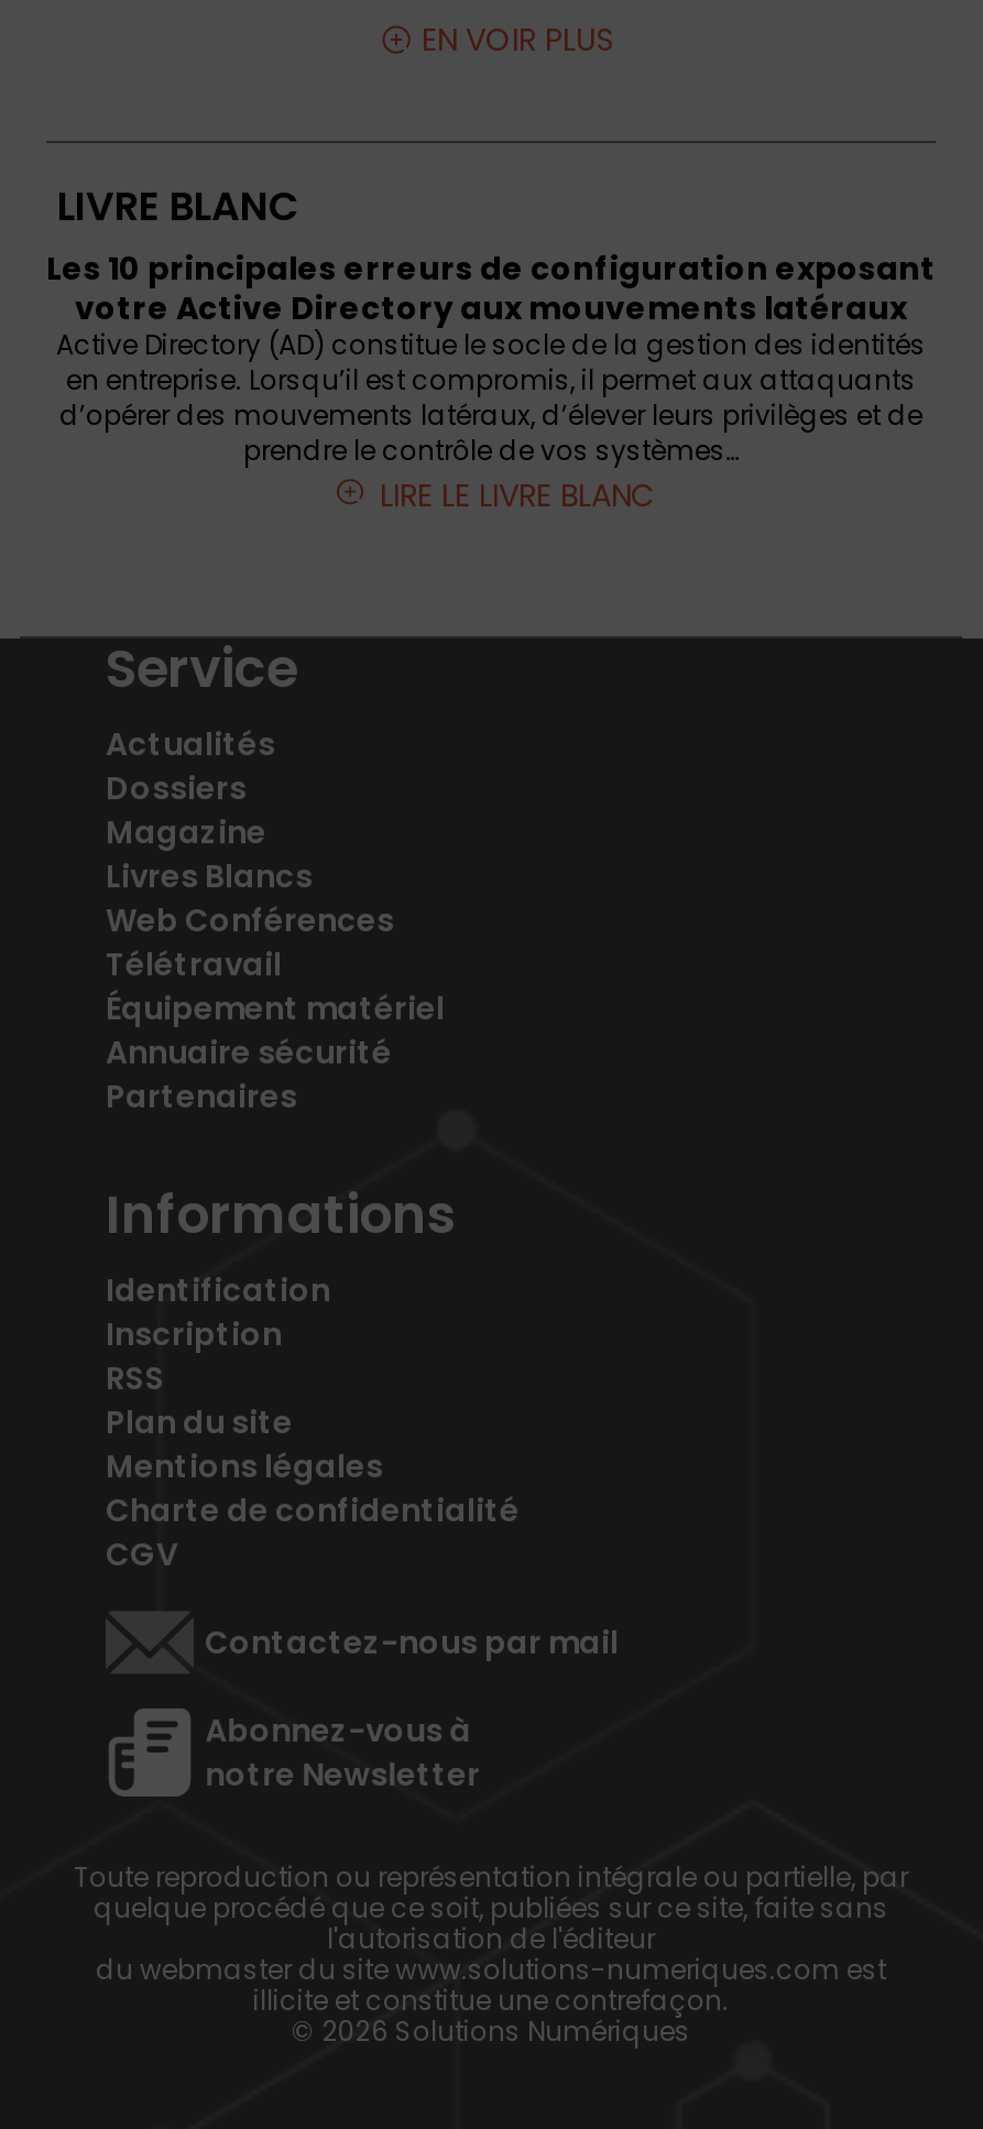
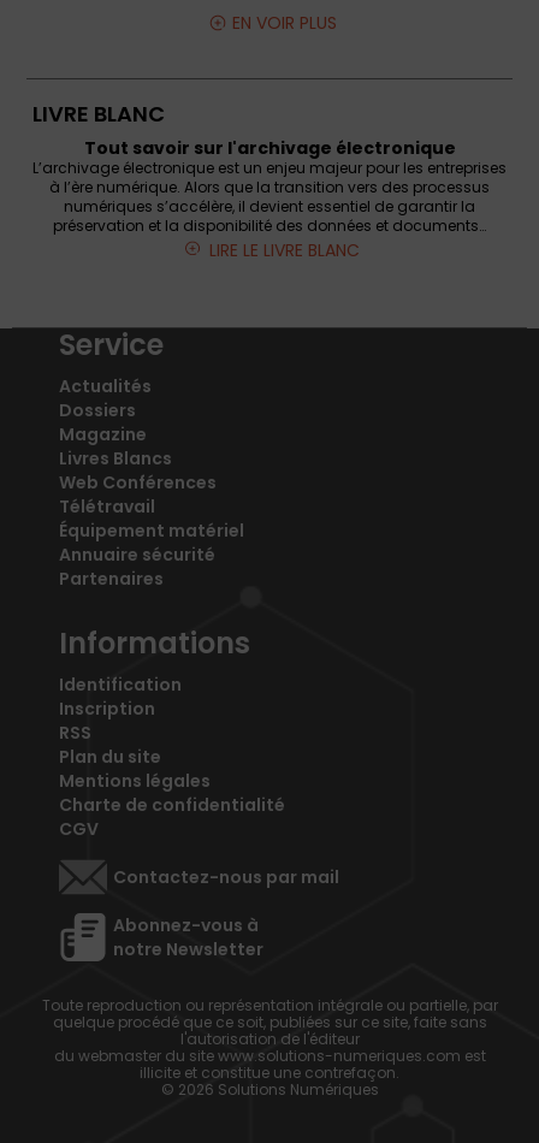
[46,247,936,469] Les 10 principales erreurs de configuration exposant | votre Active Directory aux mouvements latéraux | Active Directory (AD) constitue le socle de la gestion des identités | en entreprise. Lorsqu’il est compromis, il permet aux attaquants | d’opérer des mouvements latéraux, d’élever leurs privilèges et de | prendre le contrôle de vos systèmes… -> [32,136,507,236] Tout savoir sur l'archivage électronique | L’archivage électronique est un enjeu majeur pour les entreprises | à l’ère numérique. Alors que la transition vers des processus | numériques s’accélère, il devient essentiel de garantir la | préservation et la disponibilité des données et documents…

